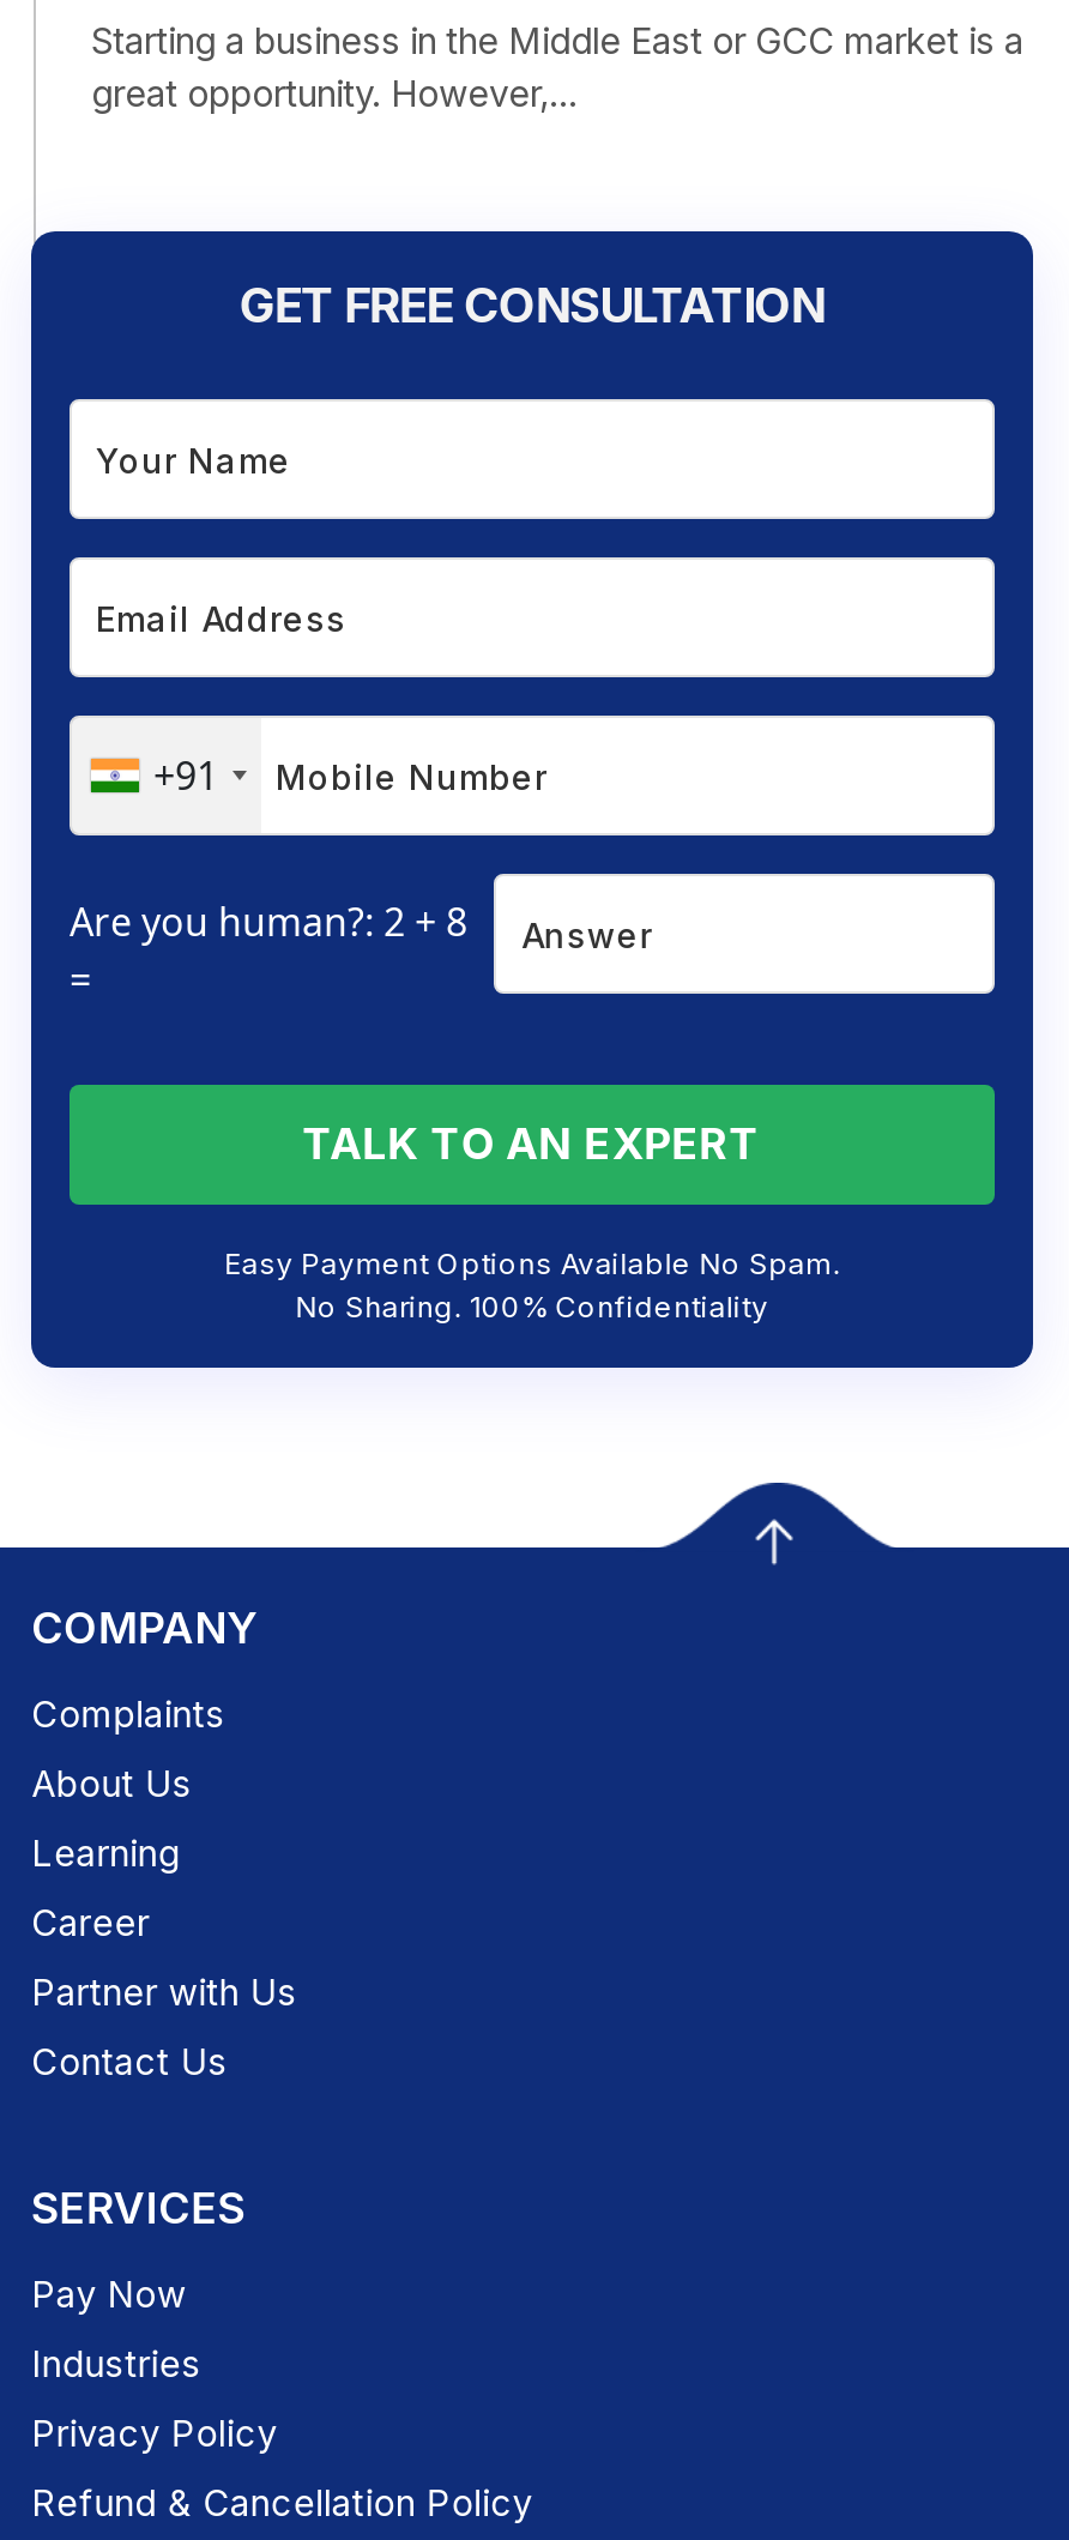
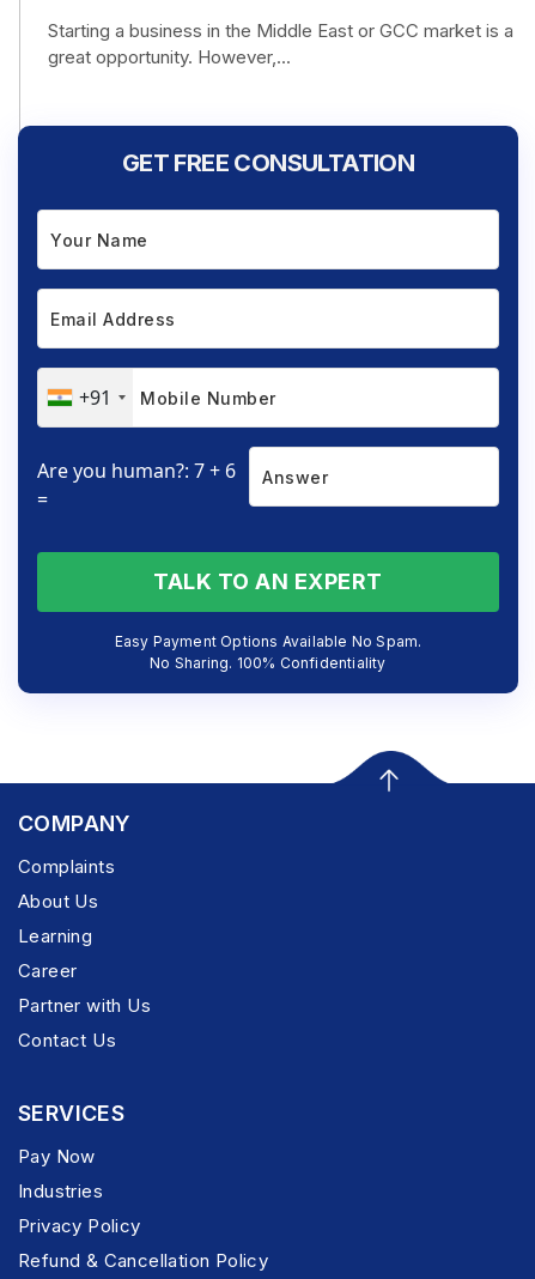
[70,896,467,949] Are you human?: 2 + 8 -> [37,458,236,484] Are you human?: 7 + 6

